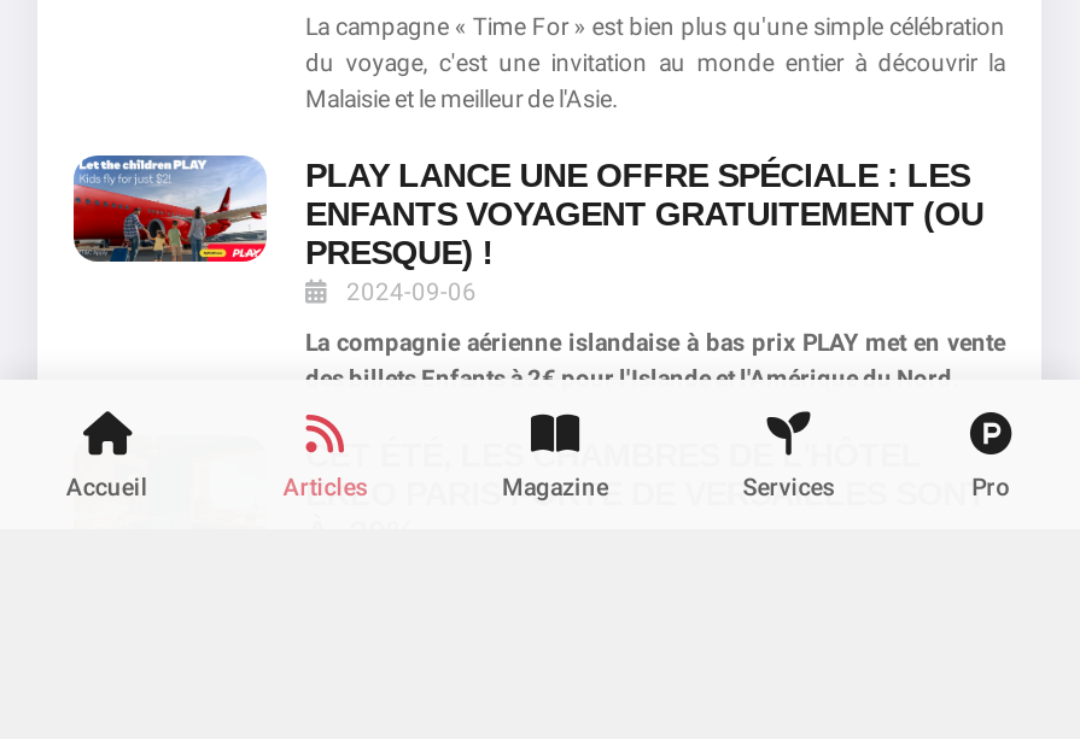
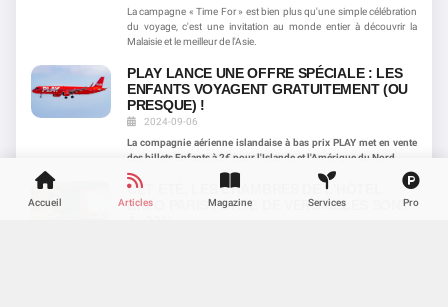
[71,156,267,283] [image] -> [30,66,112,119] [image]

